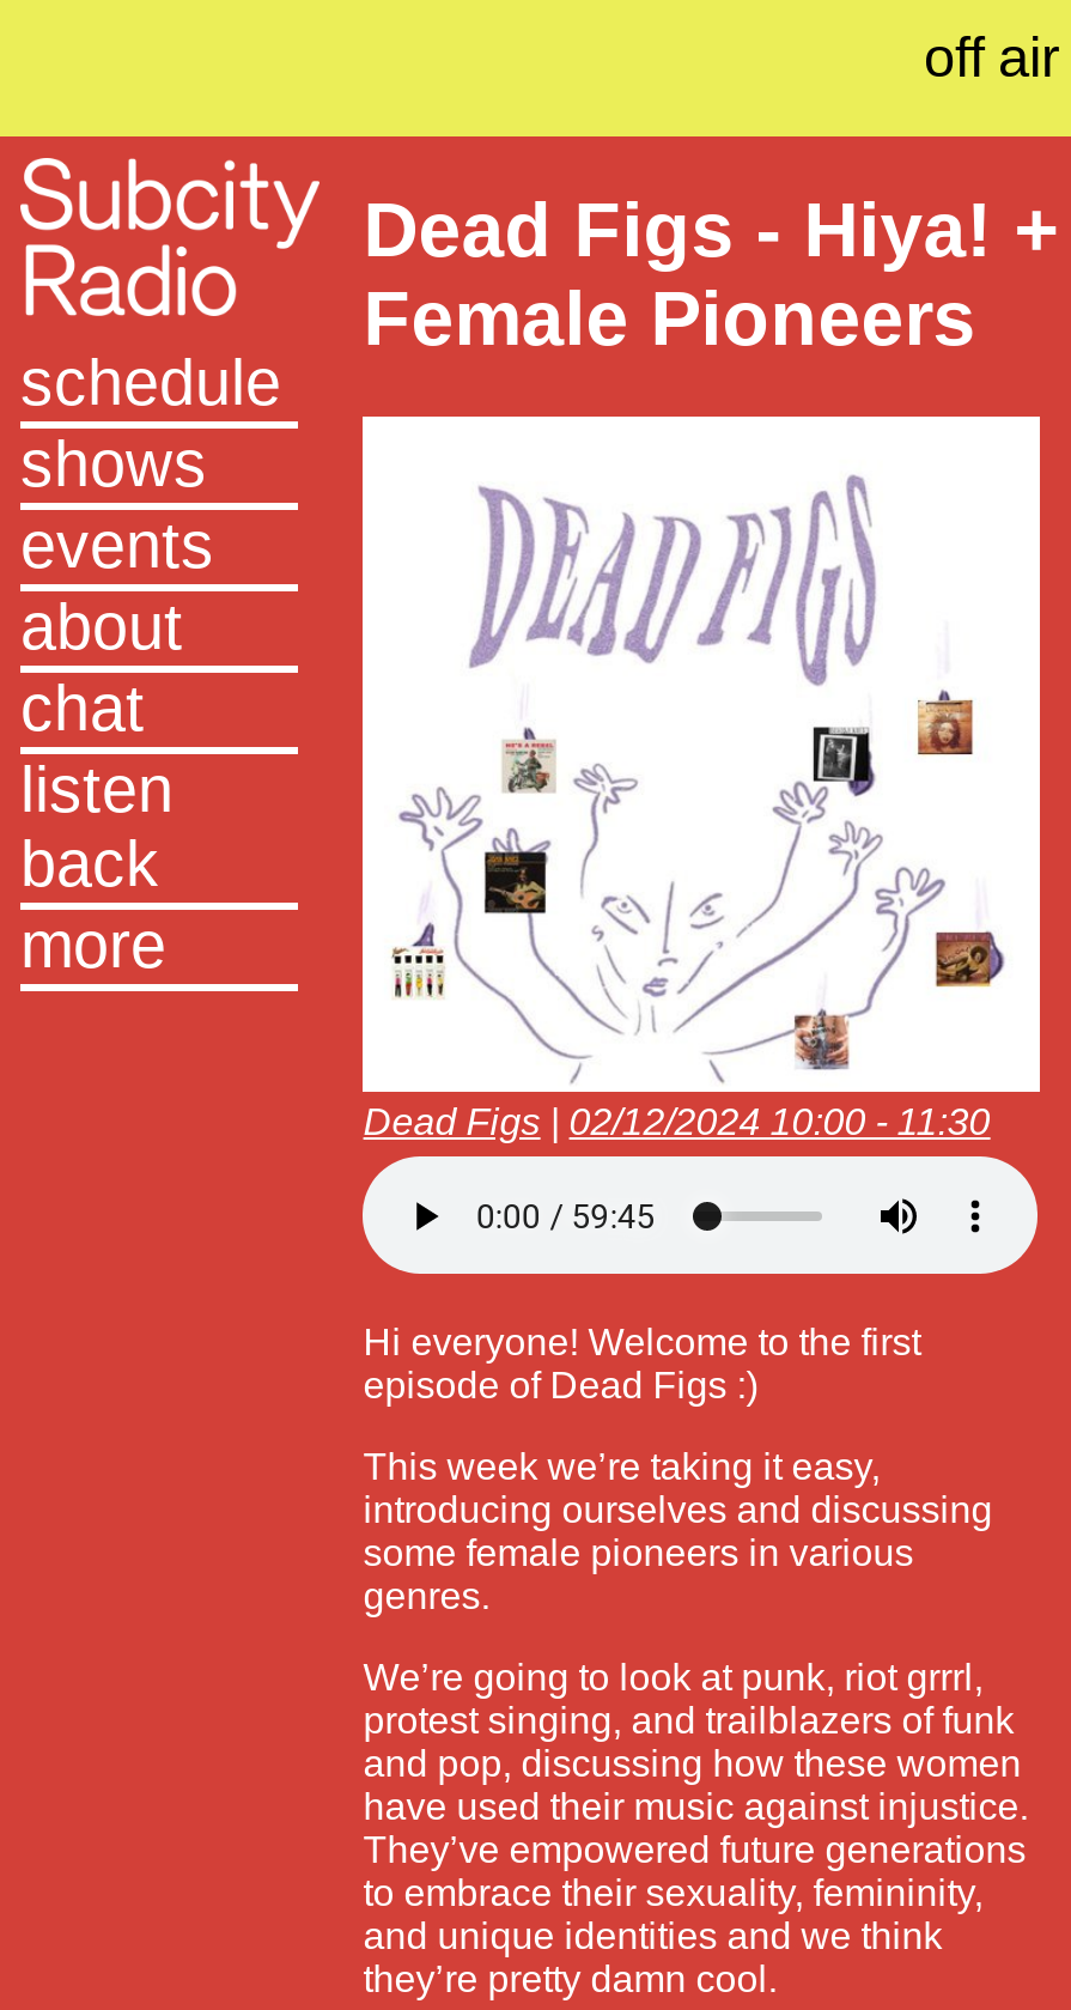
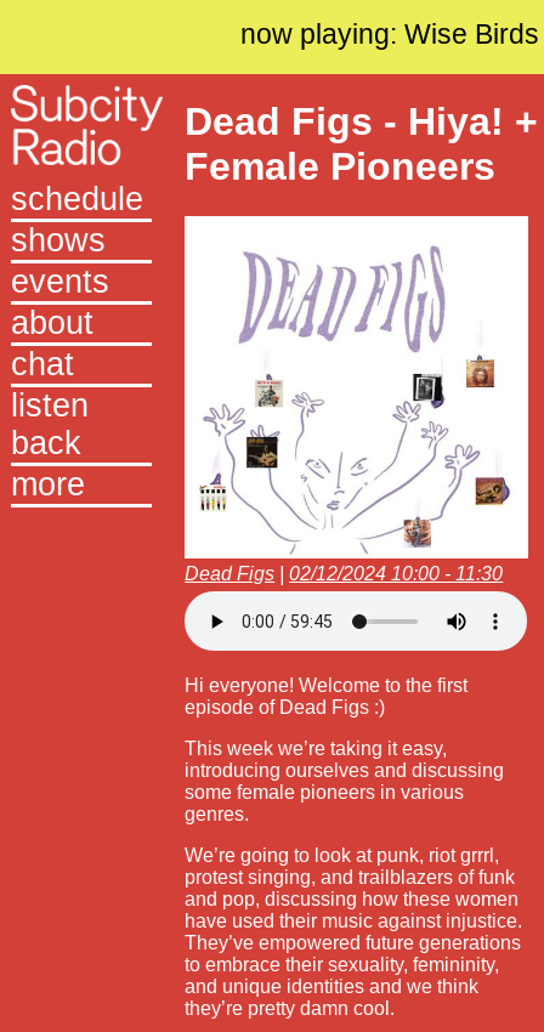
[924,26,1060,89] off air -> [240,18,539,50] now playing: Wise Birds

